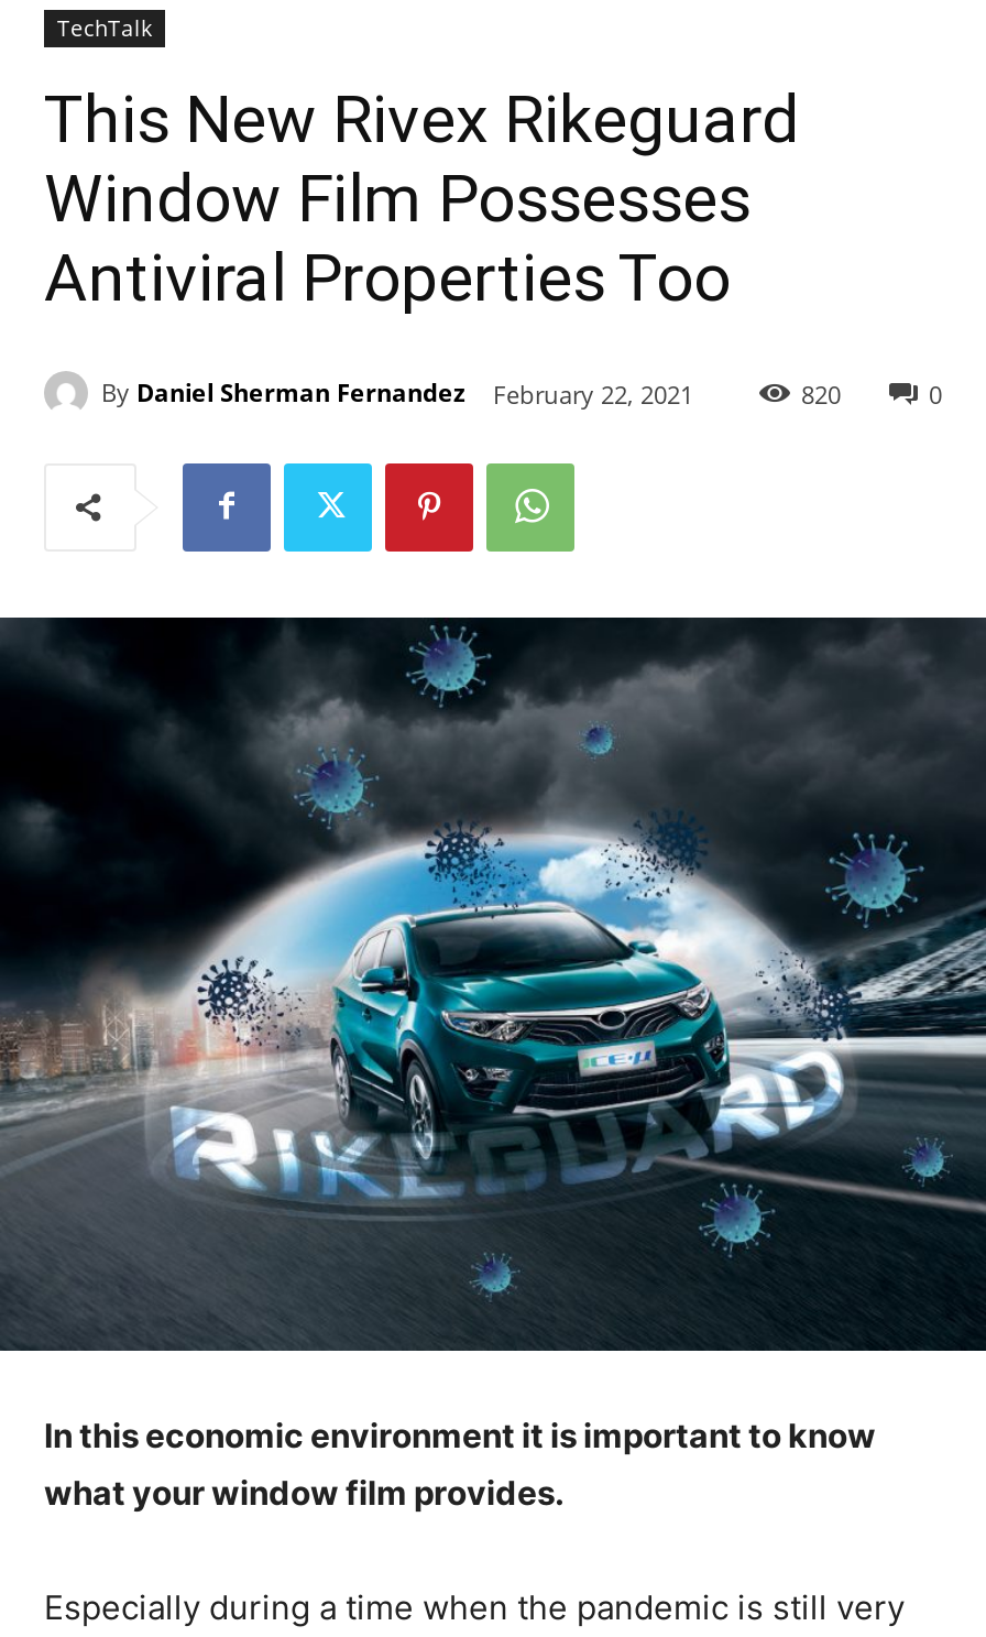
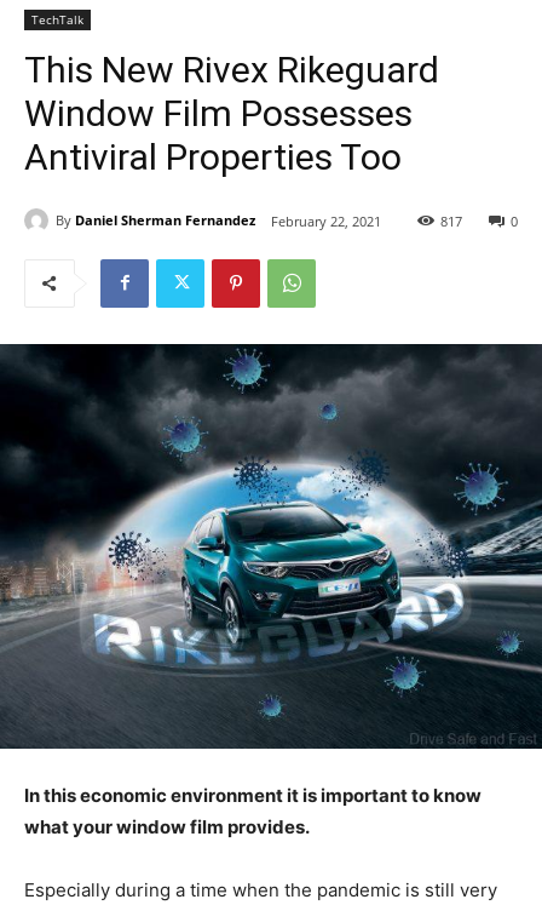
[801,377,841,410] 820 -> [440,212,462,230] 817

